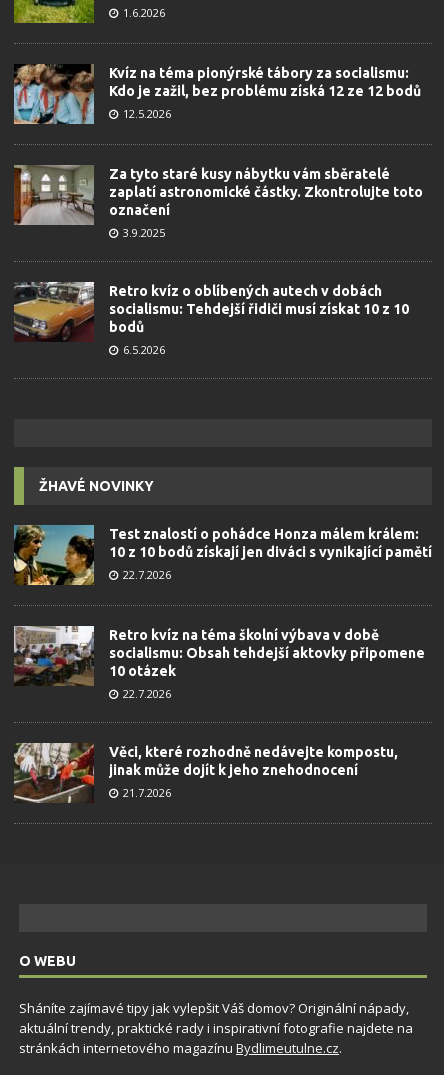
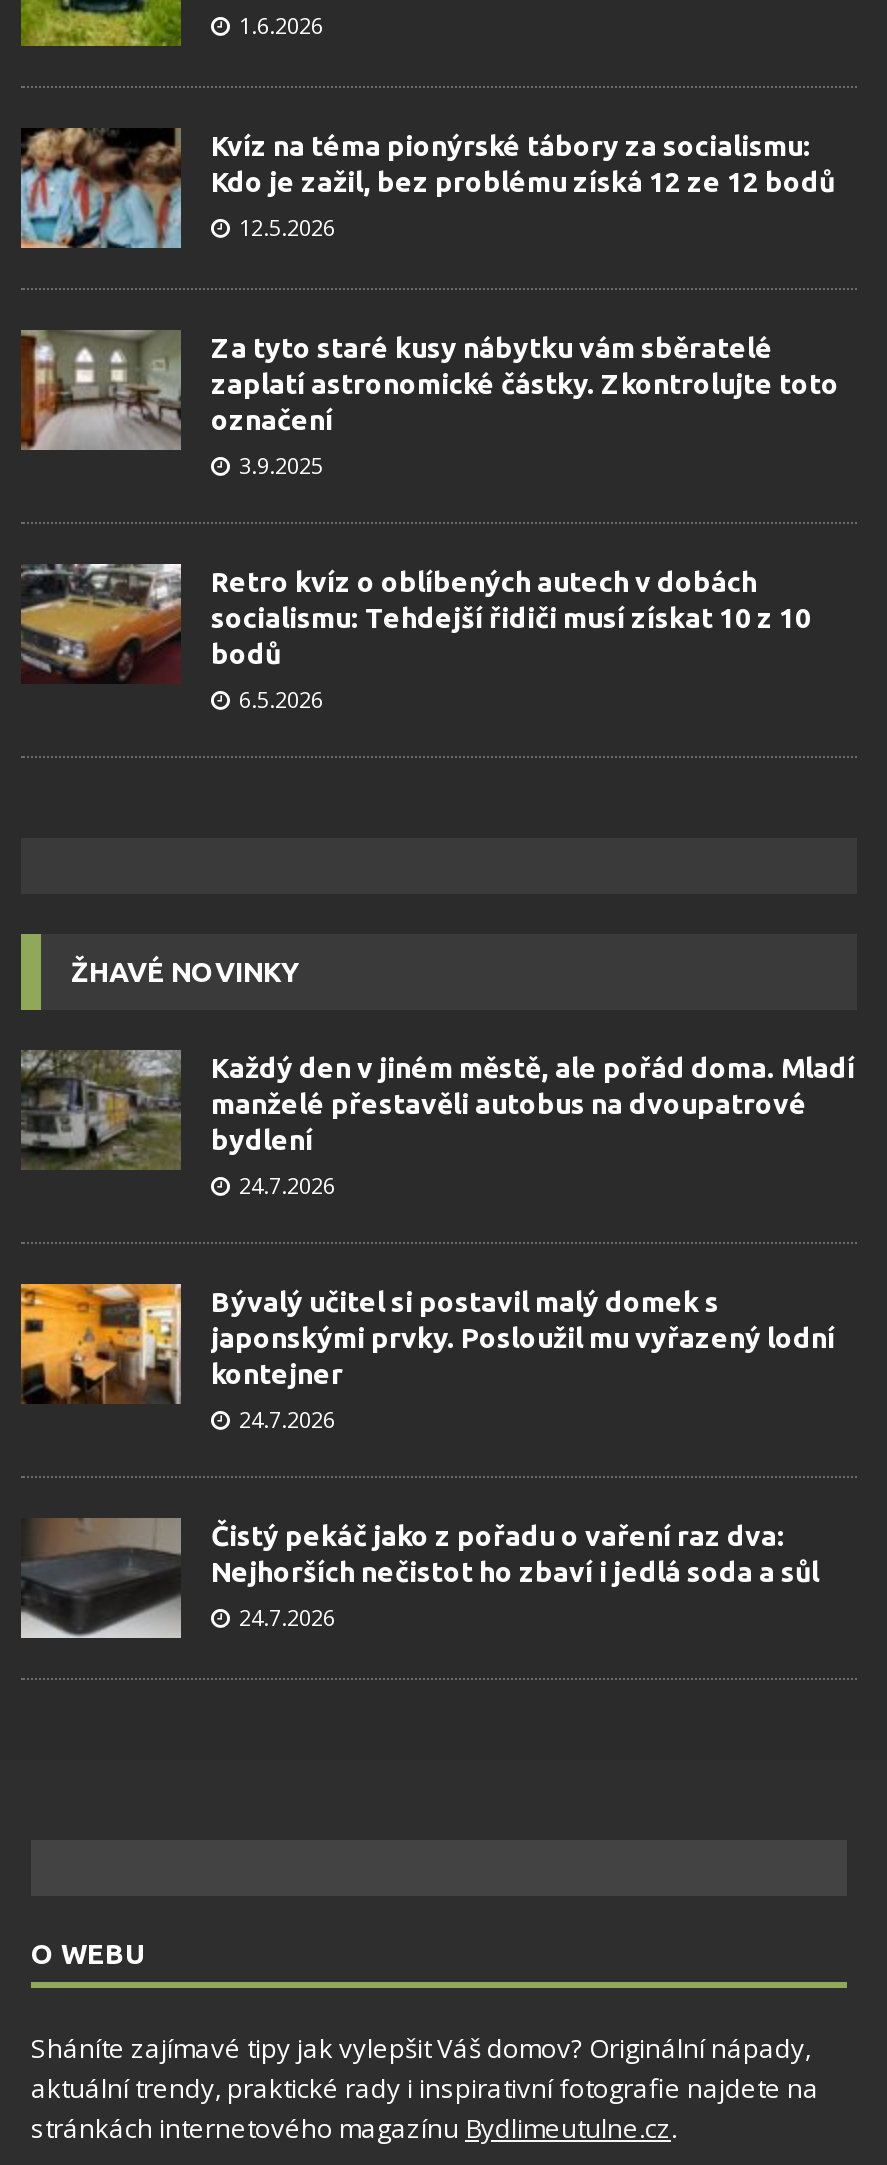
[13,524,432,586] [image] | Test znalostí o pohádce Honza málem králem: | 10 z 10 bodů získají jen diváci s vynikající pamětí | 22.7.2026 -> [21,1048,855,1200] [image] | Každý den v jiném městě, ale pořád doma. Mladí | manželé přestavěli autobus na dvoupatrové | bydlení | 24.7.2026
[13,625,425,701] [image] | Retro kvíz na téma školní výbava v době | socialismu: Obsah tehdejší aktovky připomene | 10 otázek | 22.7.2026 -> [19,1282,835,1434] [image] | Bývalý učitel si postavil malý domek s | japonskými prvky. Posloužil mu vyřazený lodní | kontejner | 24.7.2026
[13,742,398,804] [image] | Věci, které rozhodně nedávejte kompostu, | jinak může dojít k jeho znehodnocení | 21.7.2026 -> [19,1516,819,1640] [image] | Čistý pekáč jako z pořadu o vaření raz dva: | Nejhorších nečistot ho zbaví i jedlá soda a sůl | 24.7.2026

